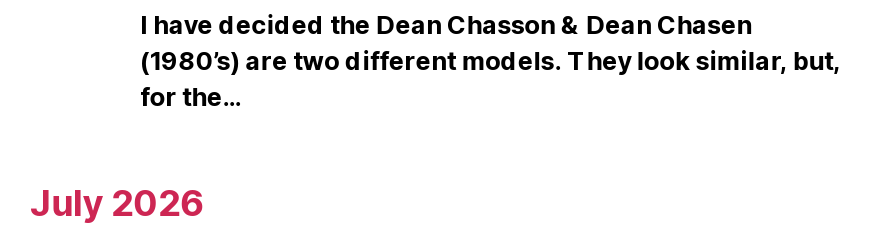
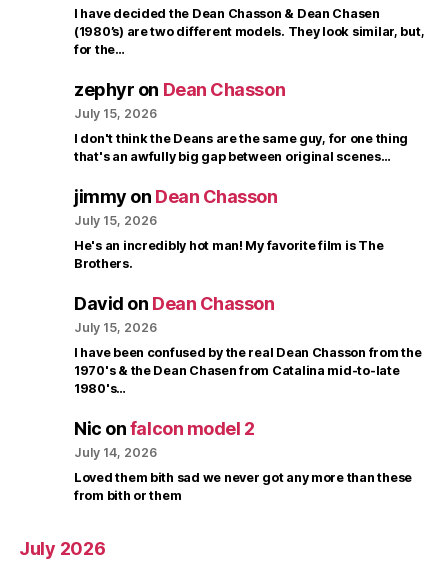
none -> [74,79,421,503] zephyr on Dean Chasson | July 15, 2026 | I don't think the Deans are the same guy, for one thing | that's an awfully big gap between original scenes… | jimmy on Dean Chasson | July 15, 2026 | He's an incredibly hot man! My favorite film is The | Brothers. | David on Dean Chasson | July 15, 2026 | I have been confused by the real Dean Chasson from the | 1970's & the Dean Chasen from Catalina mid-to-late | 1980's… | Nic on falcon model 2 | July 14, 2026 | Loved them bith sad we never got any more than these | from bith or them

